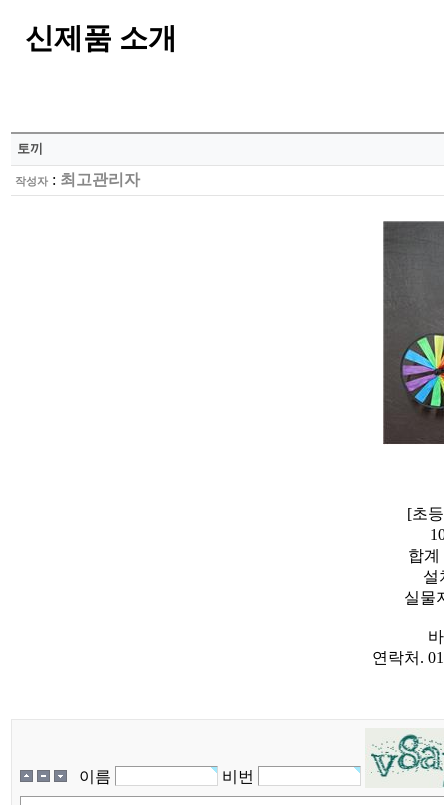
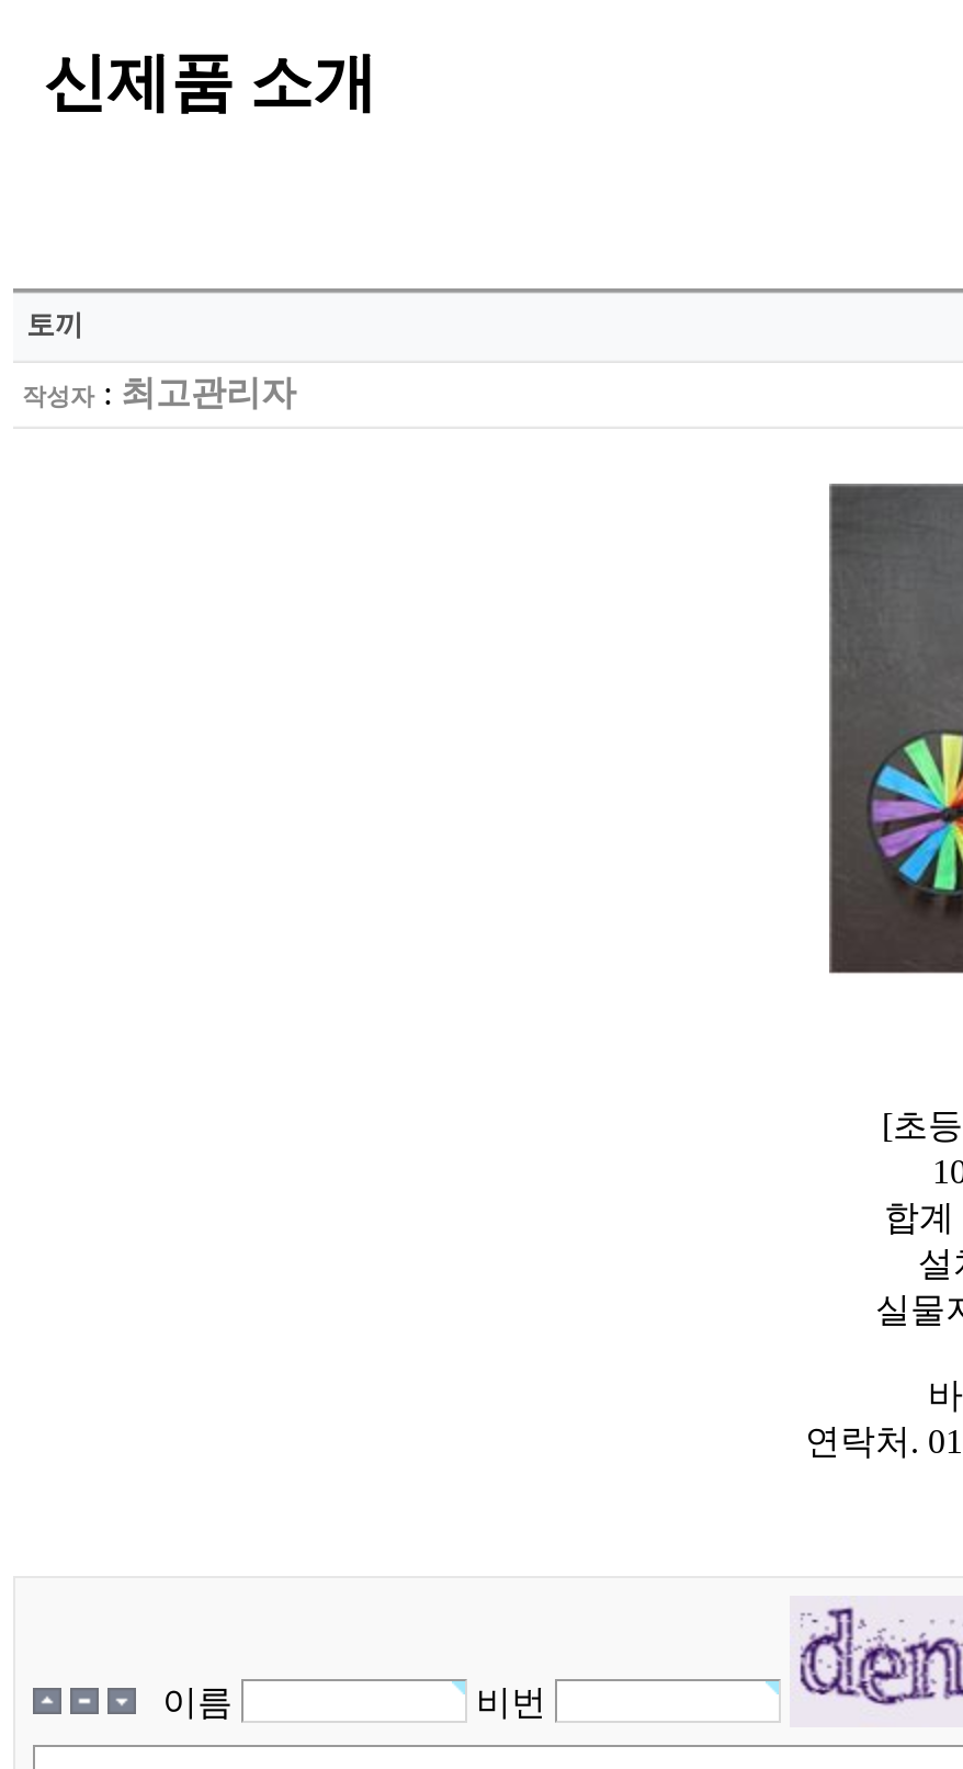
[369,733,441,787] [image] -> [796,1604,956,1723] [image]

